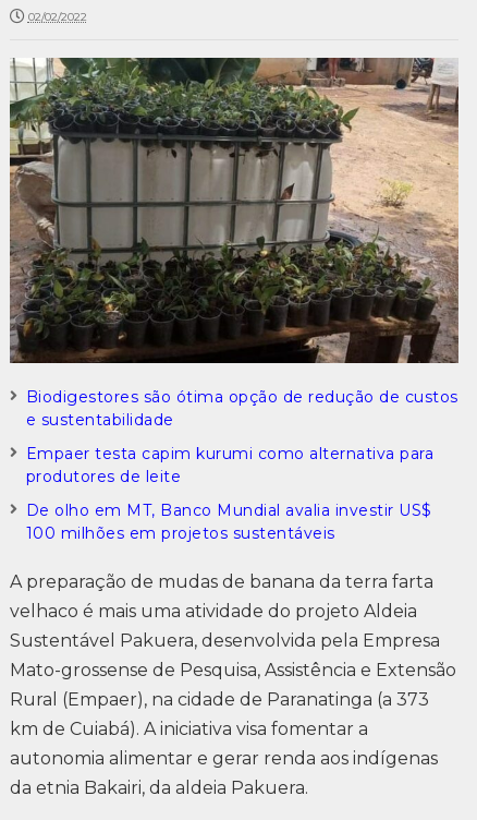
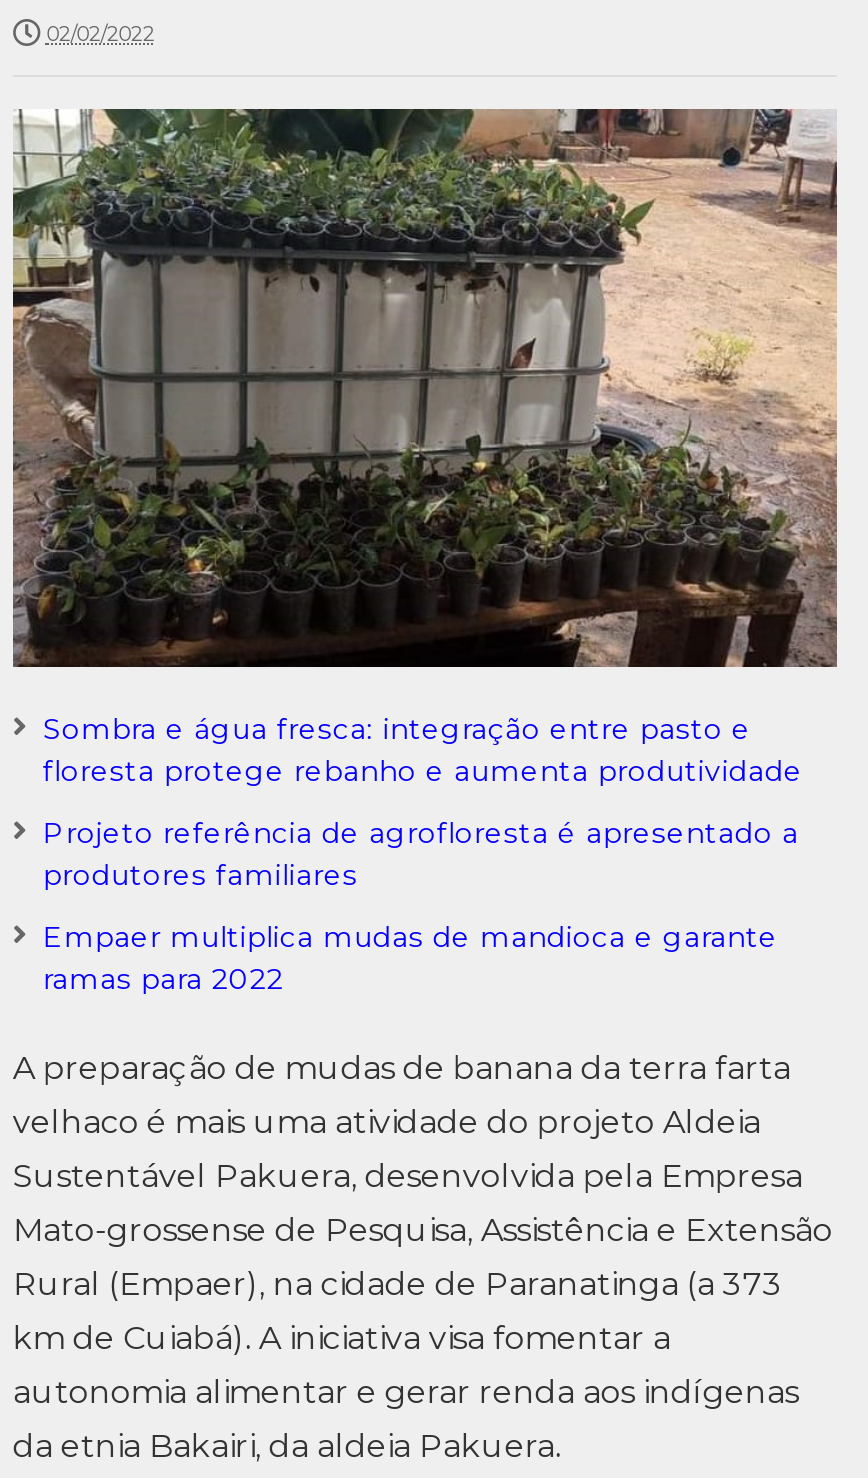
[26,387,458,429] Biodigestores são ótima opção de redução de custos | e sustentabilidade -> [43,712,803,790] Sombra e água fresca: integração entre pasto e | floresta protege rebanho e aumenta produtividade
[26,443,434,486] Empaer testa capim kurumi como alternativa para | produtores de leite -> [43,816,799,894] Projeto referência de agrofloresta é apresentado a | produtores familiares
[26,500,432,543] De olho em MT, Banco Mundial avalia investir US$ | 100 milhões em projetos sustentáveis -> [43,920,778,998] Empaer multiplica mudas de mandioca e garante | ramas para 2022

